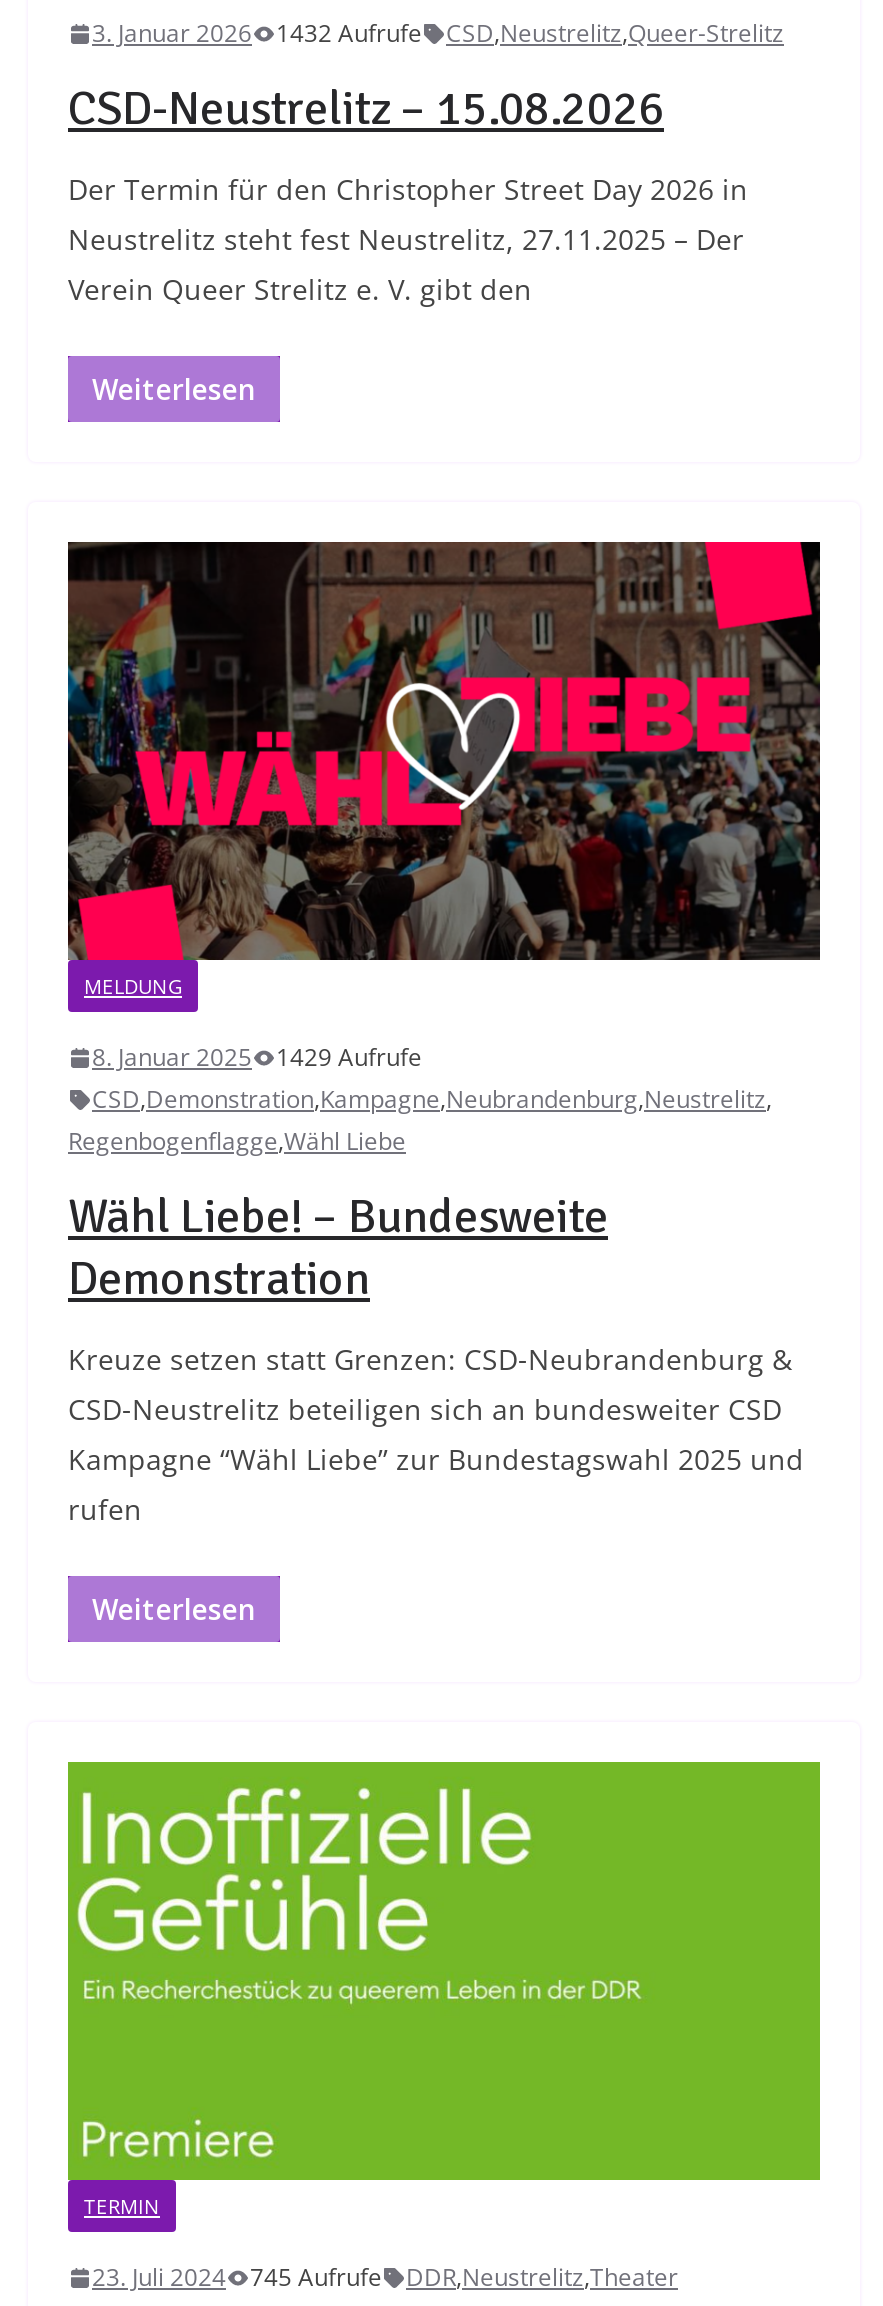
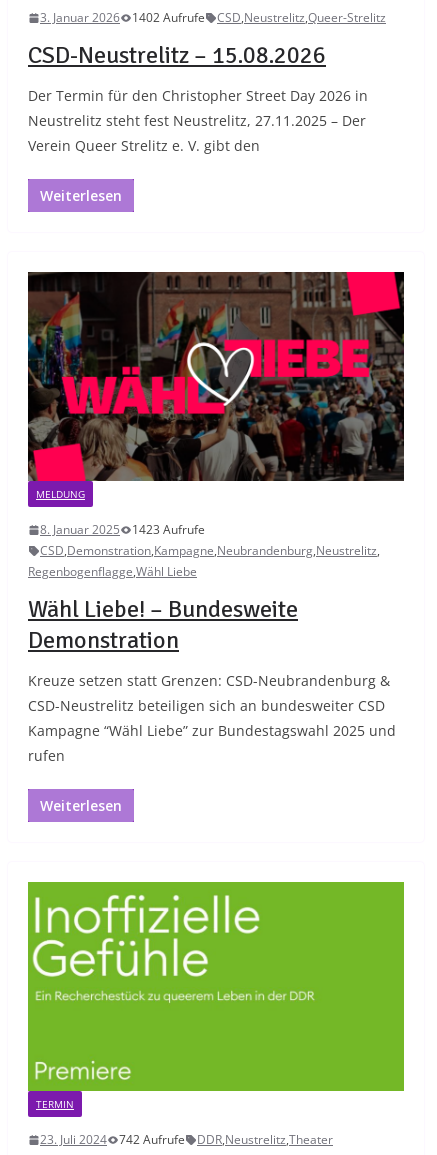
[92,16,784,50] 3. Januar 2026 1432 Aufrufe CSD,Neustrelitz,Queer-Strelitz -> [40,9,386,26] 3. Januar 2026 1402 Aufrufe CSD,Neustrelitz,Queer-Strelitz
[92,1040,422,1074] 8. Januar 2025 1429 Aufrufe -> [40,521,205,538] 8. Januar 2025 1423 Aufrufe
[92,2261,678,2295] 23. Juli 2024 745 Aufrufe DDR,Neustrelitz,Theater -> [40,1131,333,1148] 23. Juli 2024 742 Aufrufe DDR,Neustrelitz,Theater

